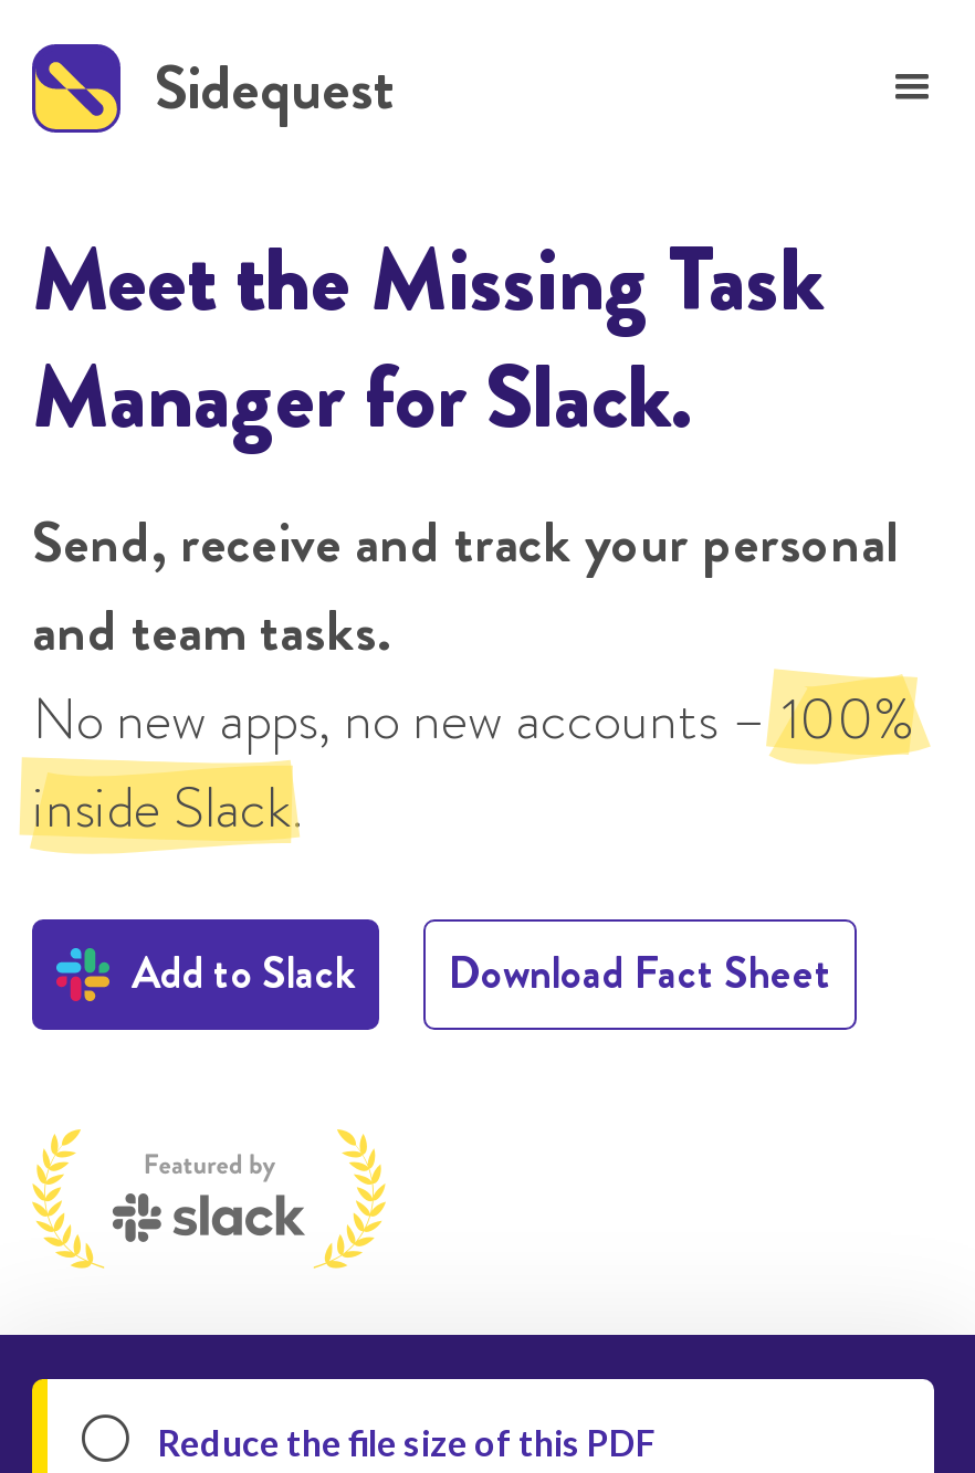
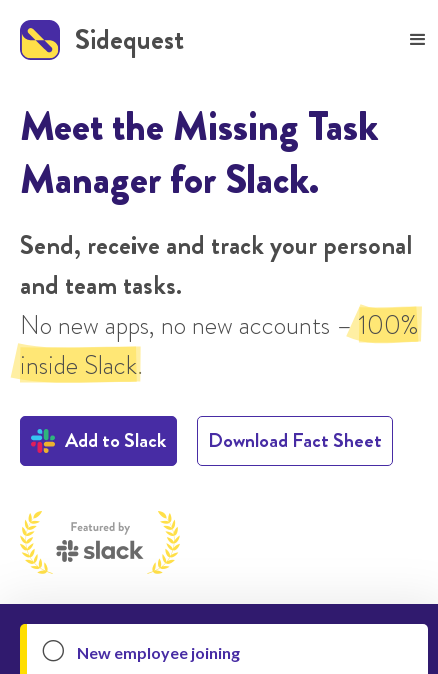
[158,1421,656,1463] Reduce the file size of this PDF -> [77,643,240,662] New employee joining

